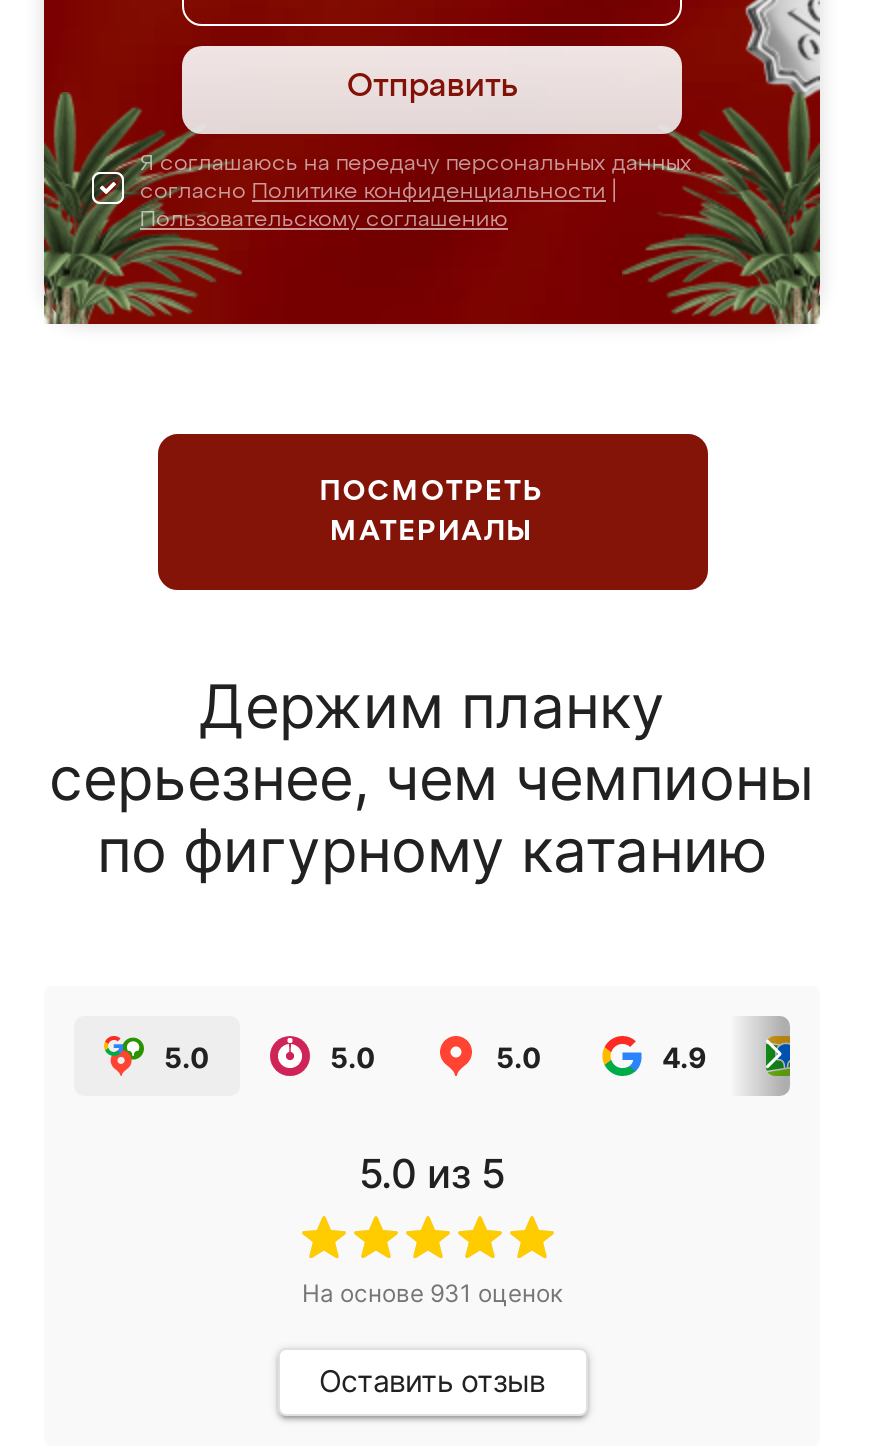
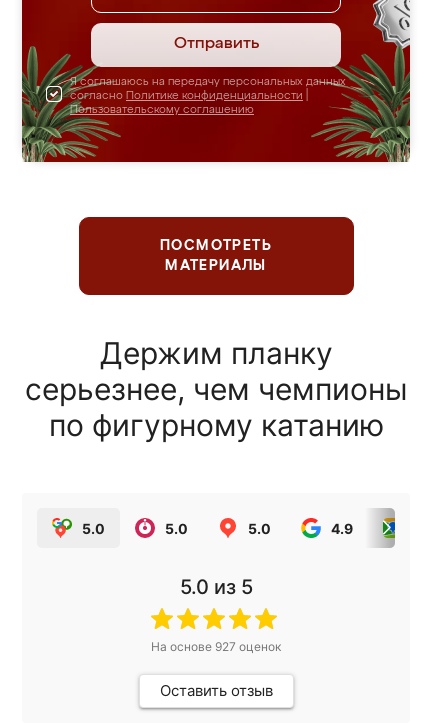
[302,1278,562,1308] На основе 931 оценок -> [151,639,281,654] На основе 927 оценок

